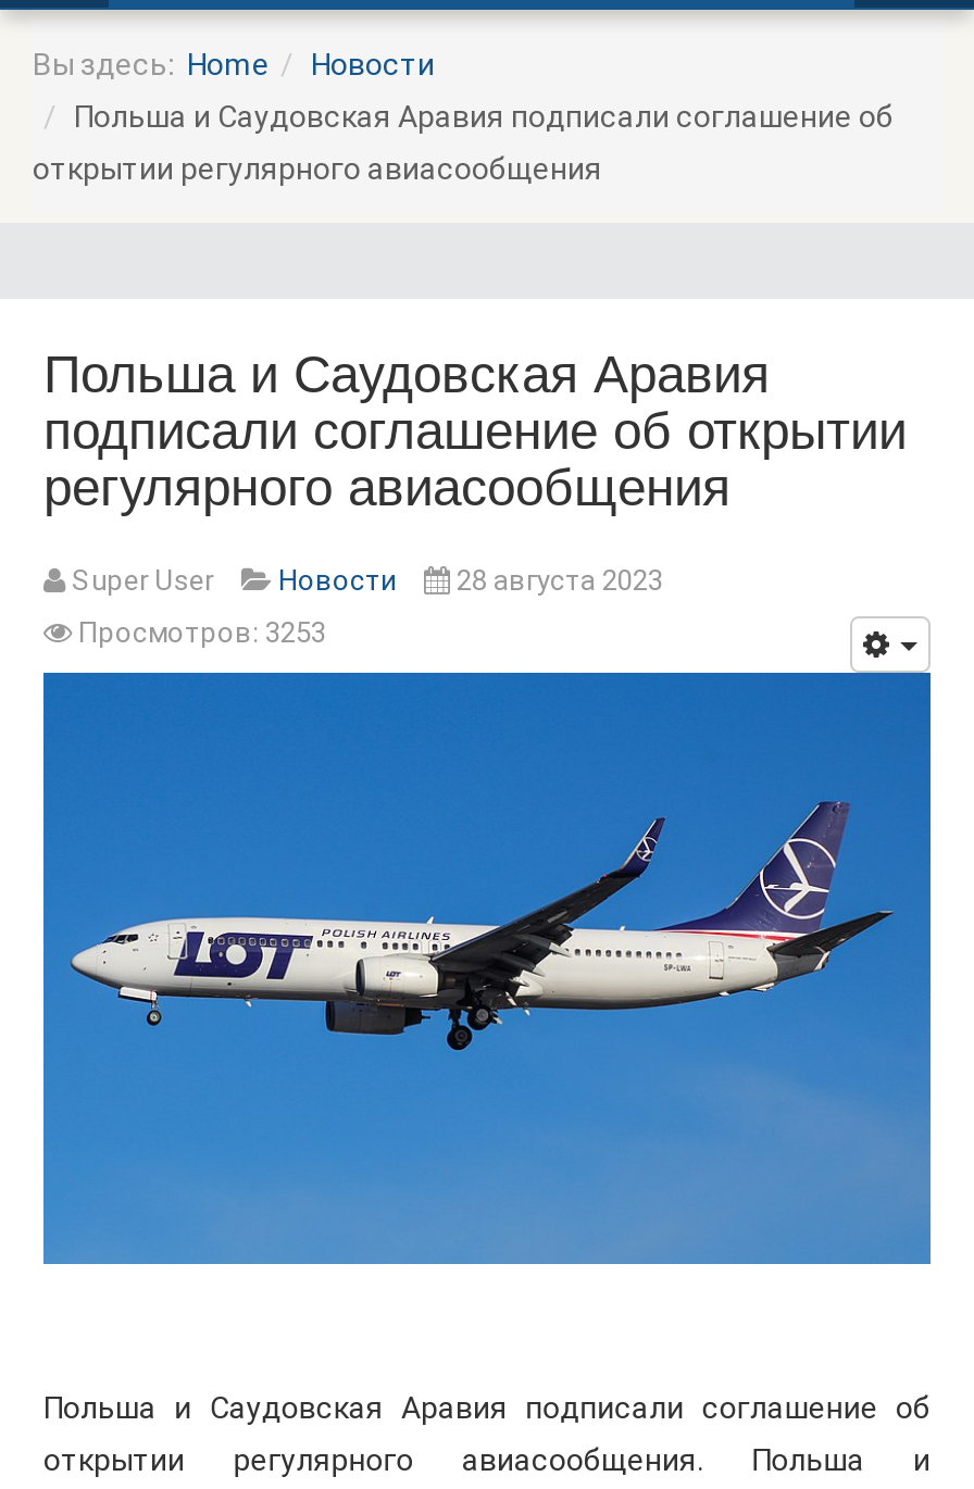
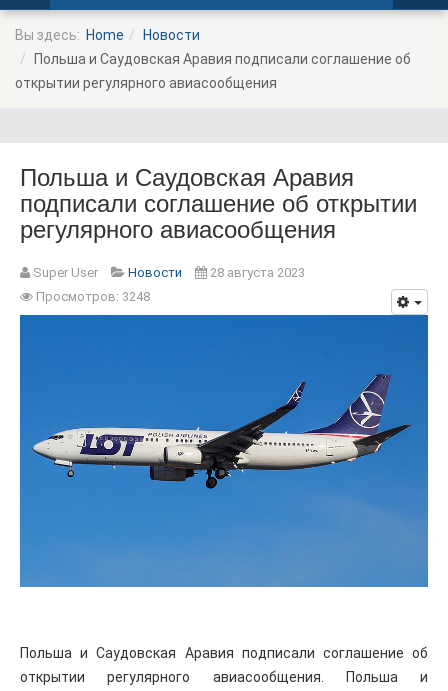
[78,616,326,648] Просмотров: 3253 -> [36,289,150,304] Просмотров: 3248

